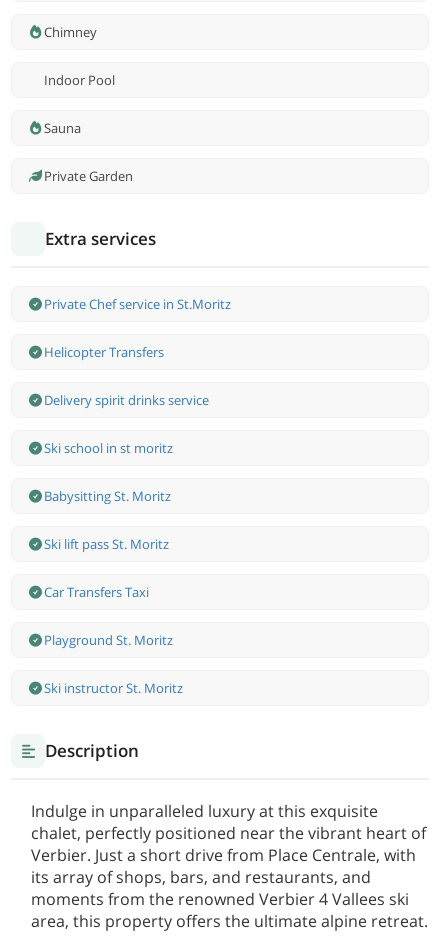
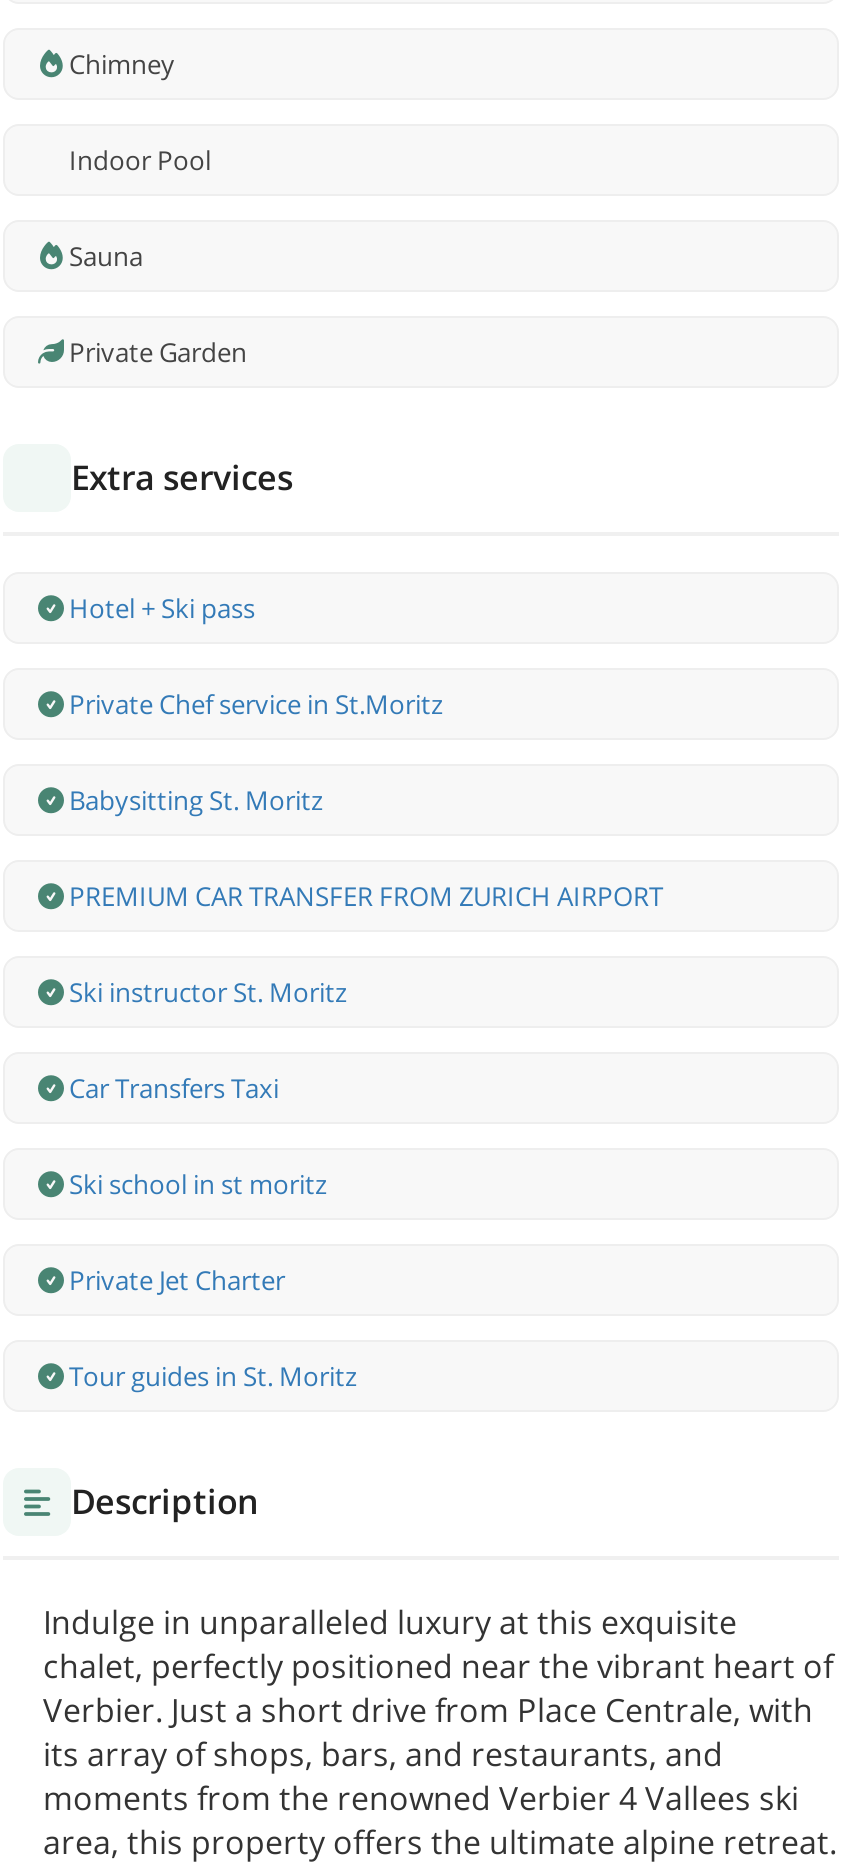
none -> [69,591,255,627] Hotel + Ski pass
moved [44,295,231,313] -> [69,687,443,723]: Private Chef service in St.Moritz
[44,343,209,409] Helicopter Transfers | Delivery spirit drinks service -> [69,879,663,915] PREMIUM CAR TRANSFER FROM ZURICH AIRPORT
moved [44,439,173,457] -> [69,1167,327,1203]: Ski school in st moritz
moved [44,487,171,505] -> [69,783,323,819]: Babysitting St. Moritz
[44,535,173,649] Ski lift pass St. Moritz | Playground St. Moritz -> [69,1263,357,1395] Private Jet Charter | Tour guides in St. Moritz
moved [44,583,149,601] -> [69,1071,279,1107]: Car Transfers Taxi
moved [44,679,183,697] -> [69,975,347,1011]: Ski instructor St. Moritz

